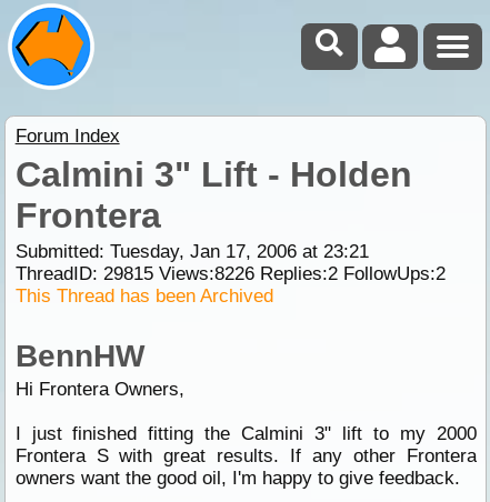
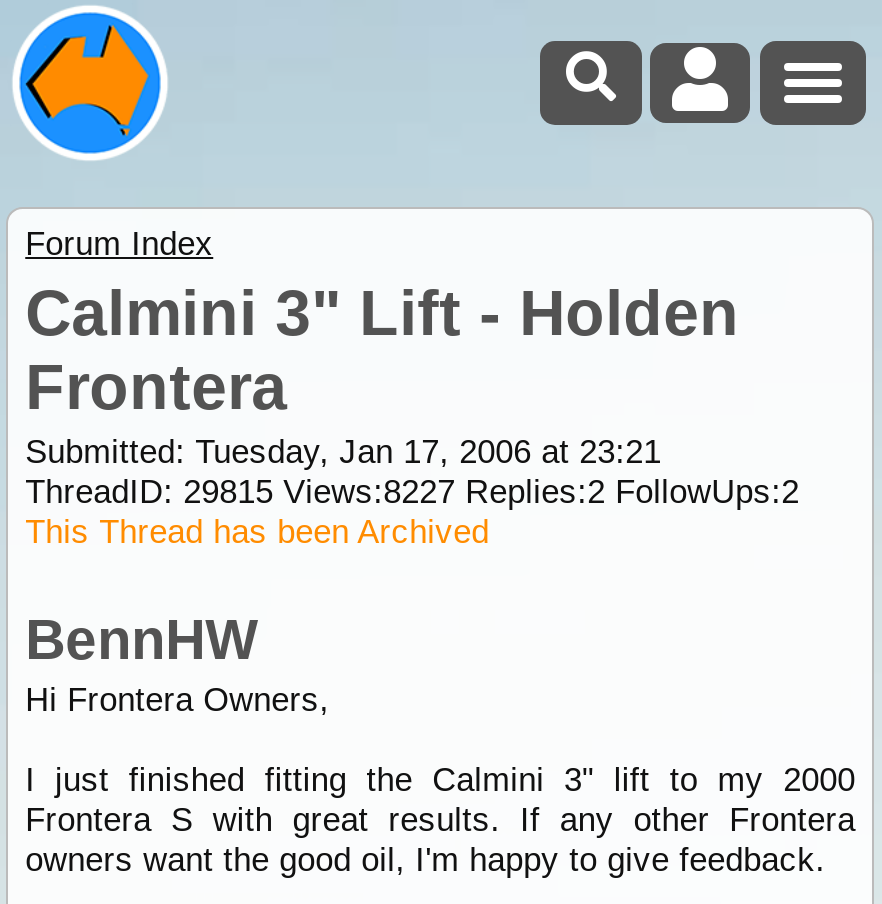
[15,263,445,284] ThreadID: 29815 Views:8226 Replies:2 FollowUps:2 -> [25,473,799,511] ThreadID: 29815 Views:8227 Replies:2 FollowUps:2

